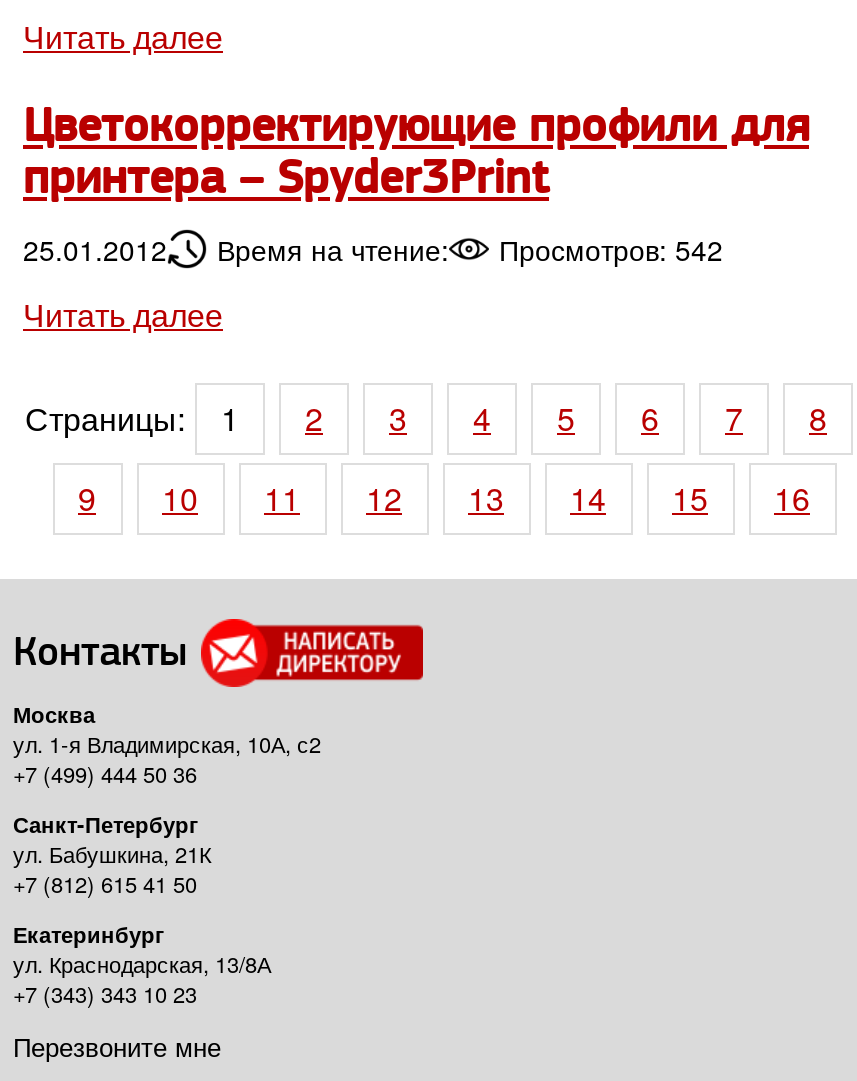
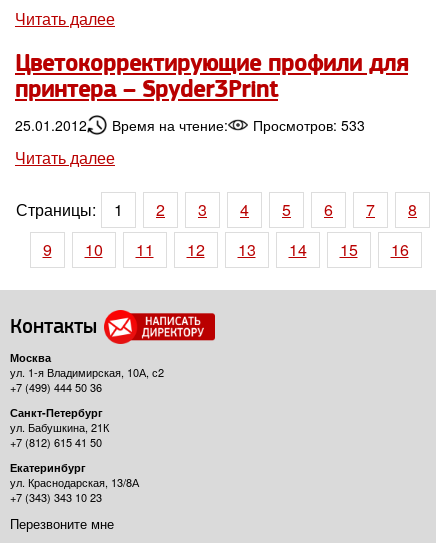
[23,229,723,269] 25.01.2012 Время на чтение: Просмотров: 542 -> [15,115,365,135] 25.01.2012 Время на чтение: Просмотров: 533

